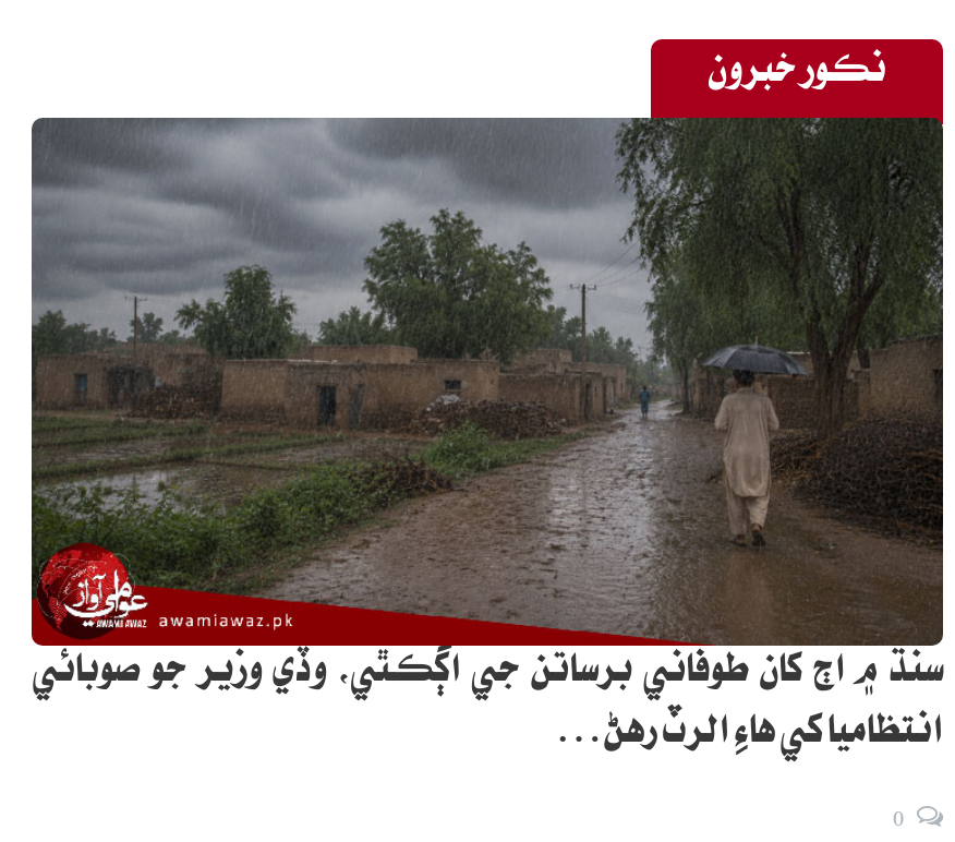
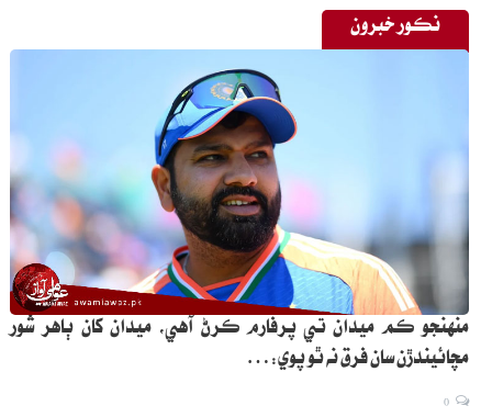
[29,116,945,762] [image] | سنڌ ۾ اڄ کان طوفاني برساتن جي اڳڪٿي، وڏي وزير جو صوبائي | انتظاميا کي هاءِ الرٽ رهڻ… -> [10,48,470,373] [image] | منهنجو ڪم ميدان تي پرفارم ڪرڻ آهي، ميدان کان ٻاهر شور | مچائيندڙن سان فرق نه ٿو پوي:…

